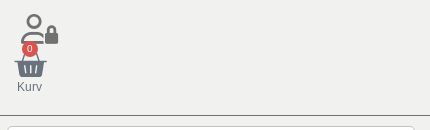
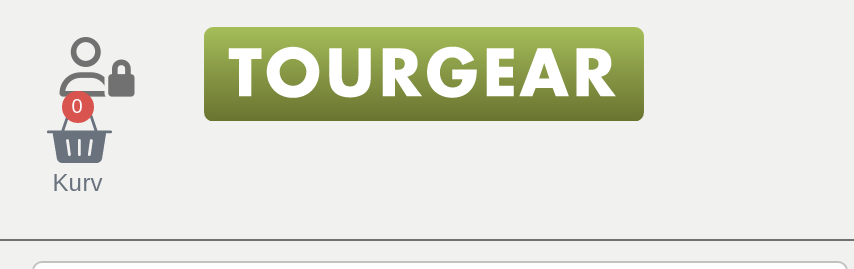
none -> [202,25,646,123] [image]

